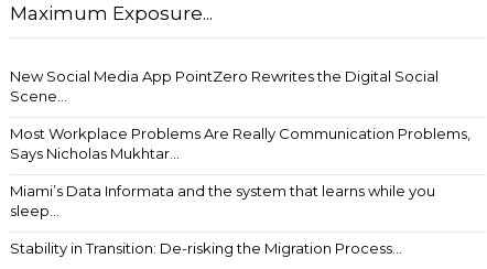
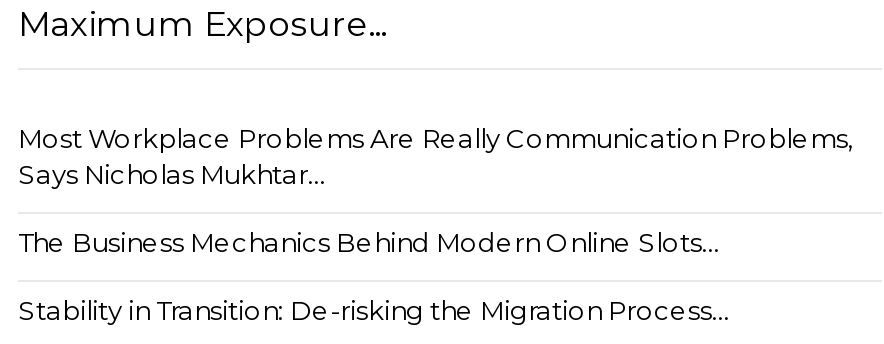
[10,68,439,105] New Social Media App PointZero Rewrites the Digital Social | Scene... -> none
[10,182,435,220] Miami’s Data Informata and the system that learns while you | sleep... -> [18,227,720,259] The Business Mechanics Behind Modern Online Slots...

